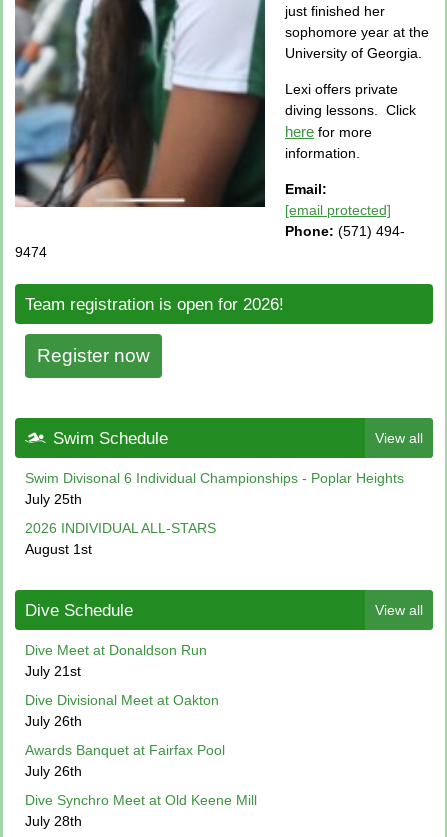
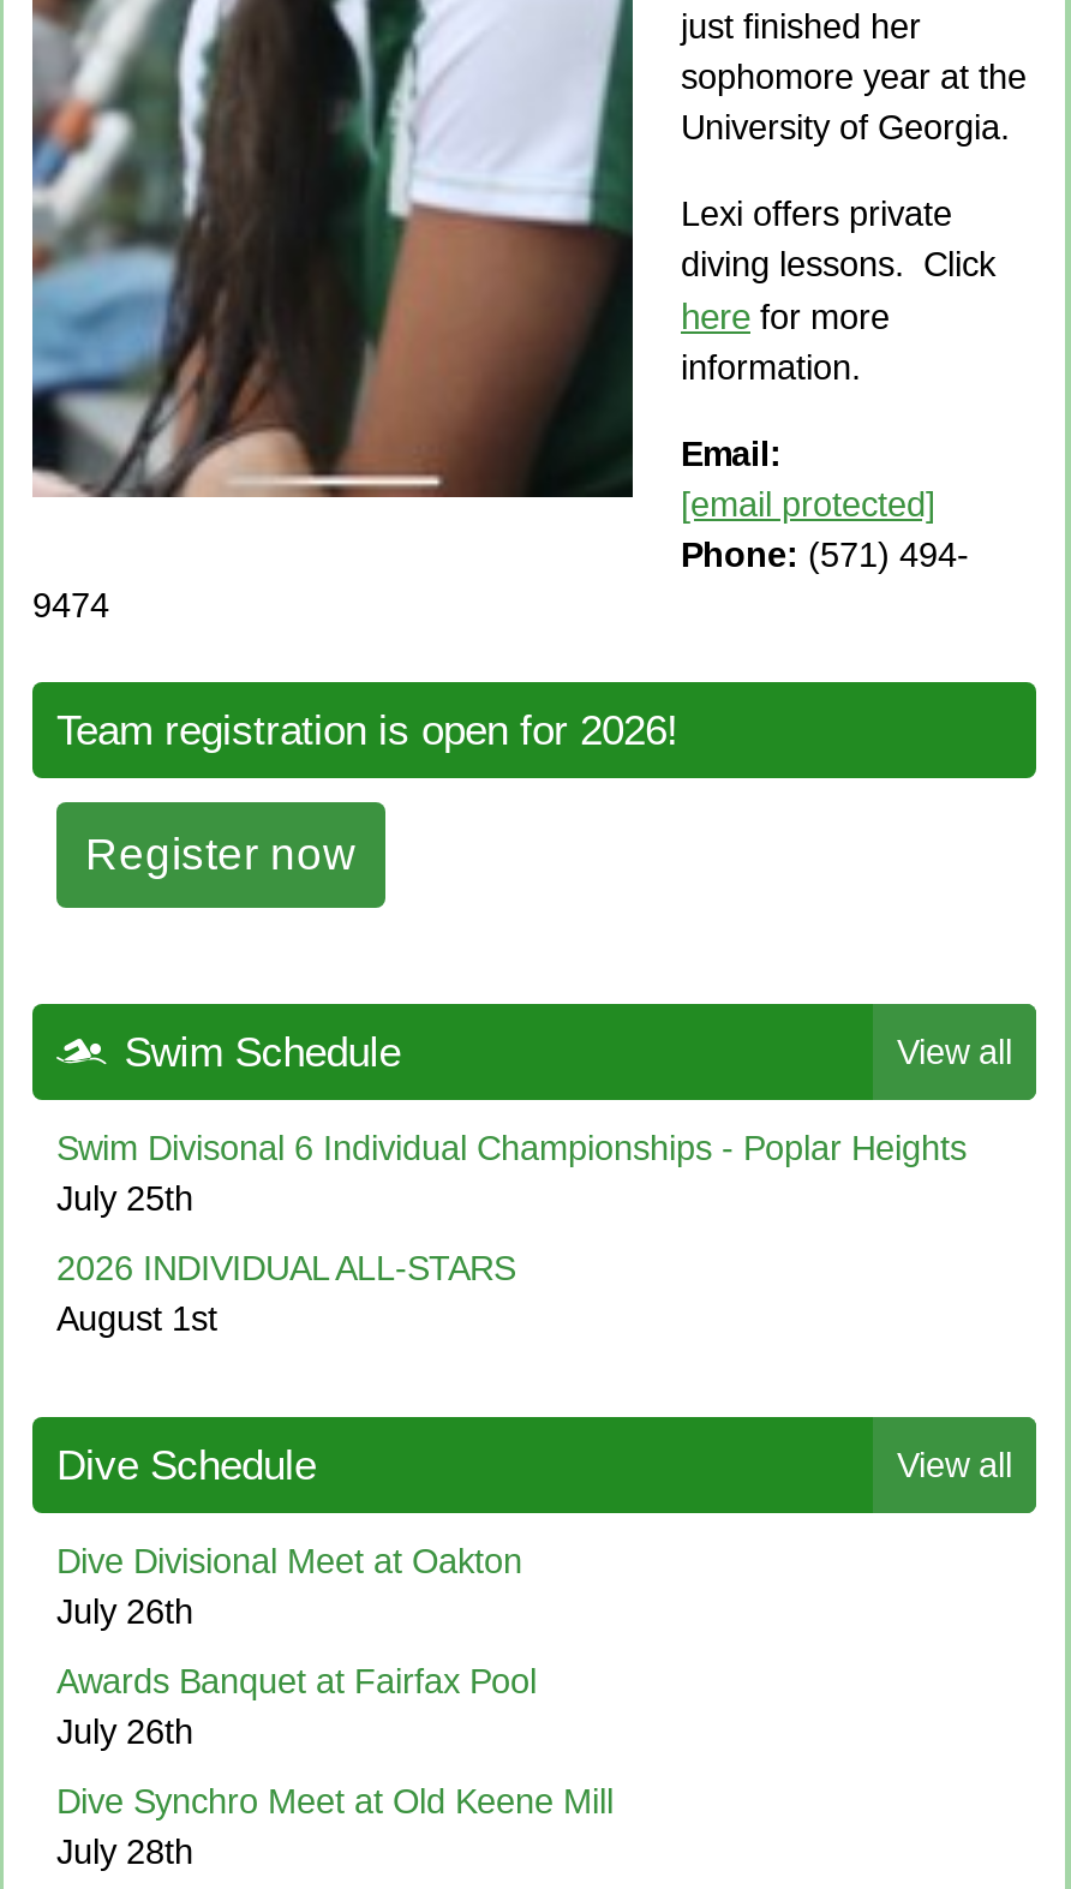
[25,642,207,679] Dive Meet at Donaldson Run | July 21st -> none

